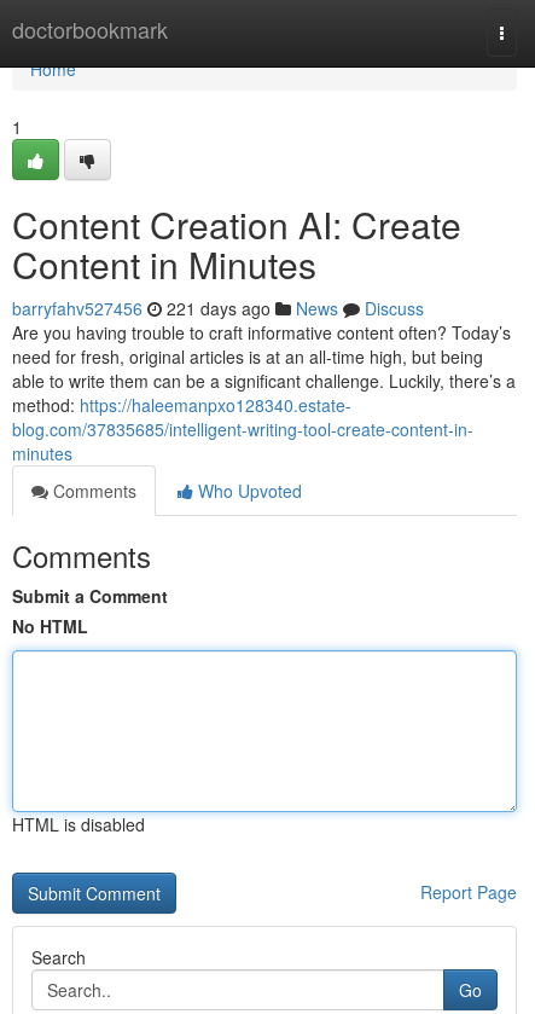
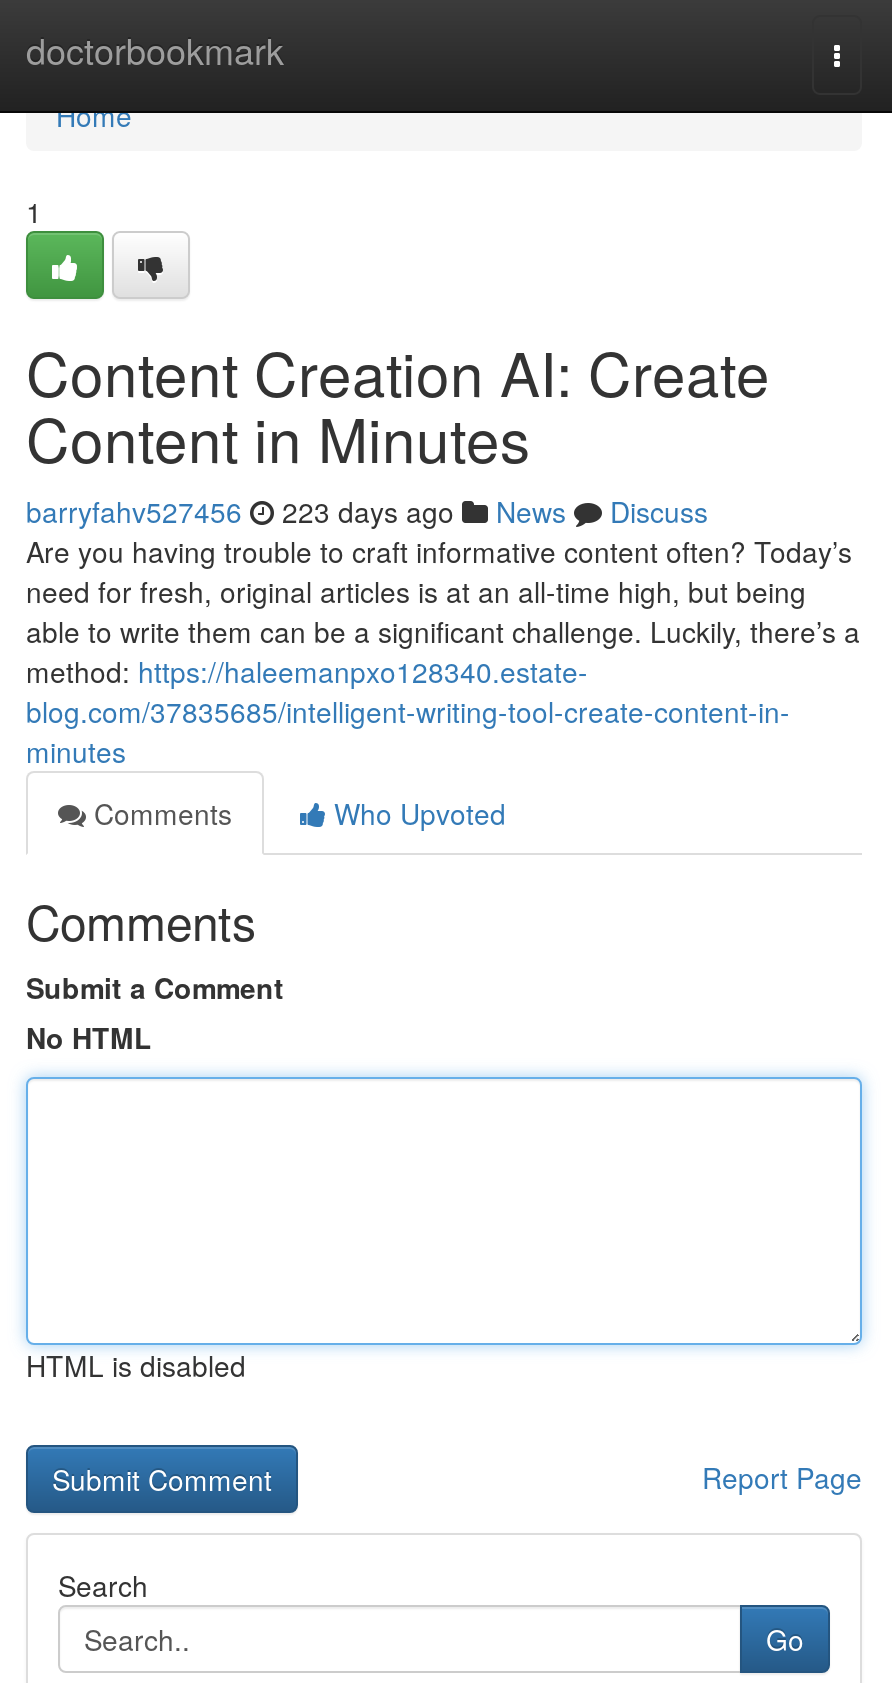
[12,296,424,320] barryfahv527456 221 days ago News Discuss -> [26,491,708,531] barryfahv527456 223 days ago News Discuss

